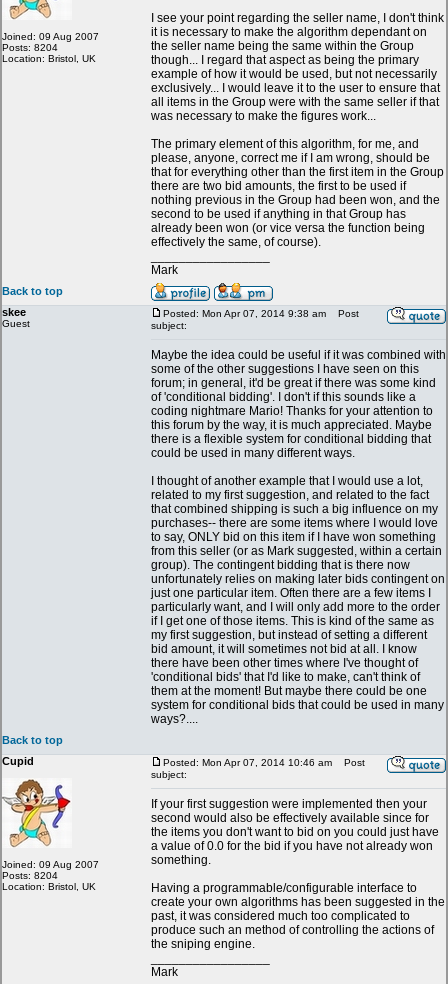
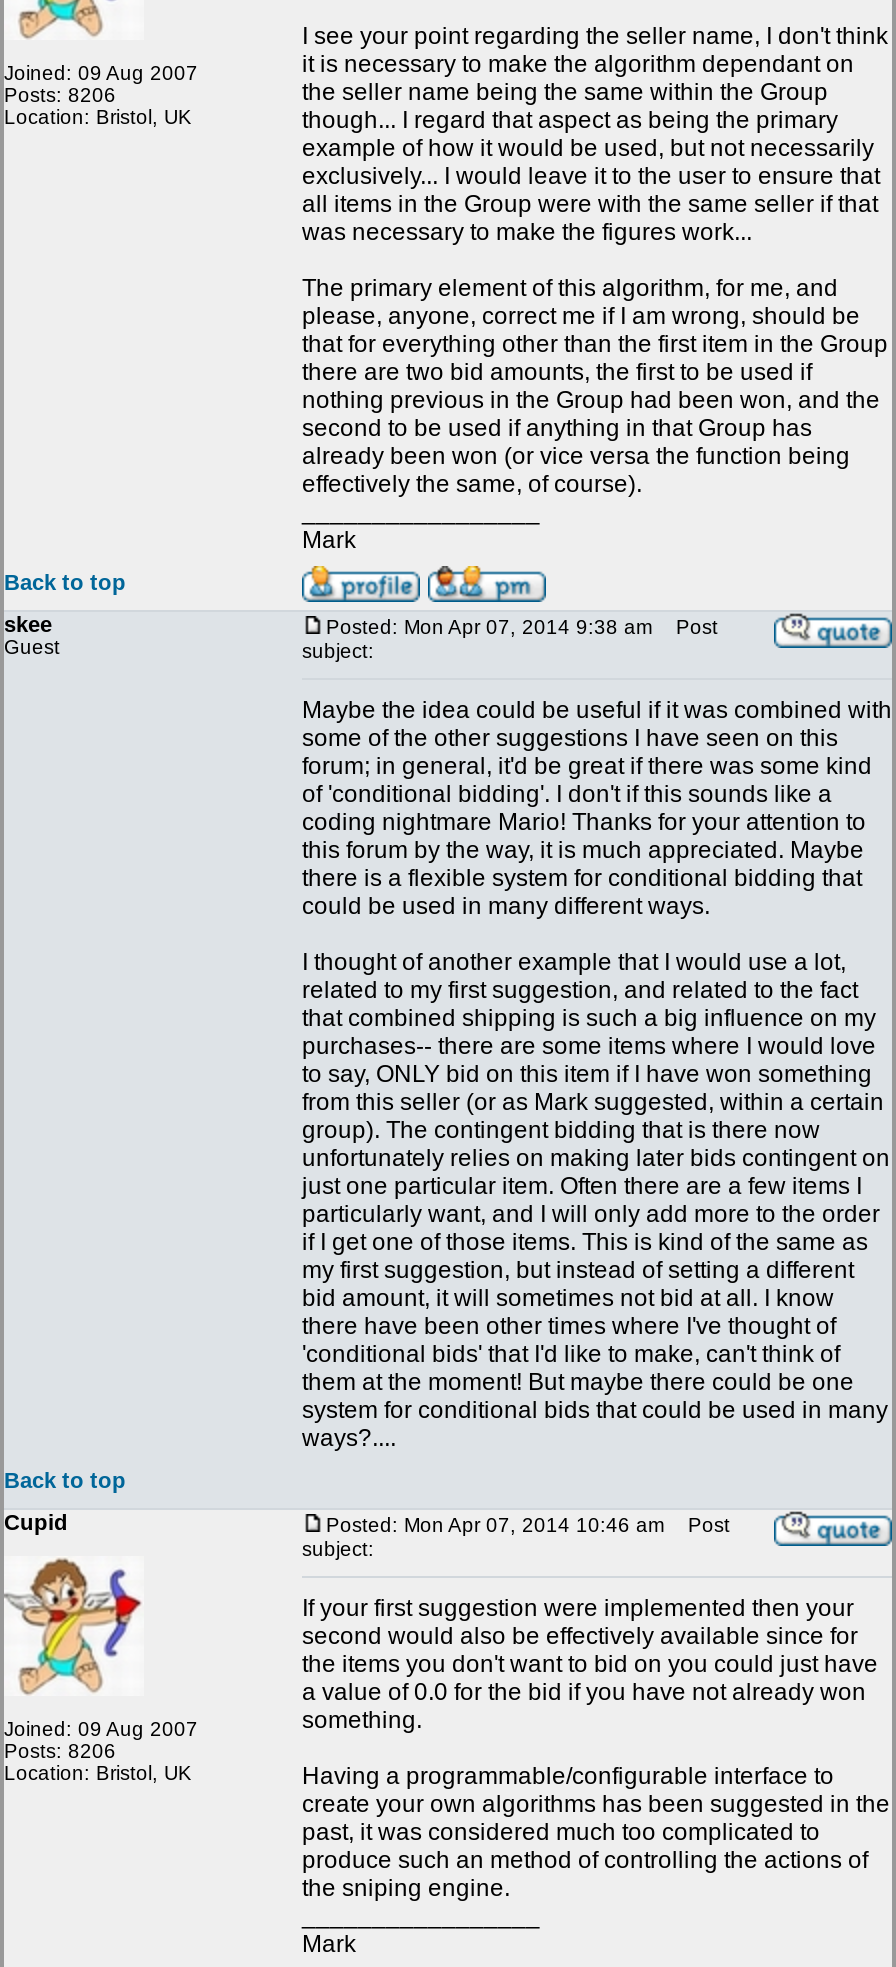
[2,42,58,53] Posts: 8204 -> [4,84,116,106] Posts: 8206
[2,870,58,881] Posts: 8204 -> [4,1740,116,1762] Posts: 8206

